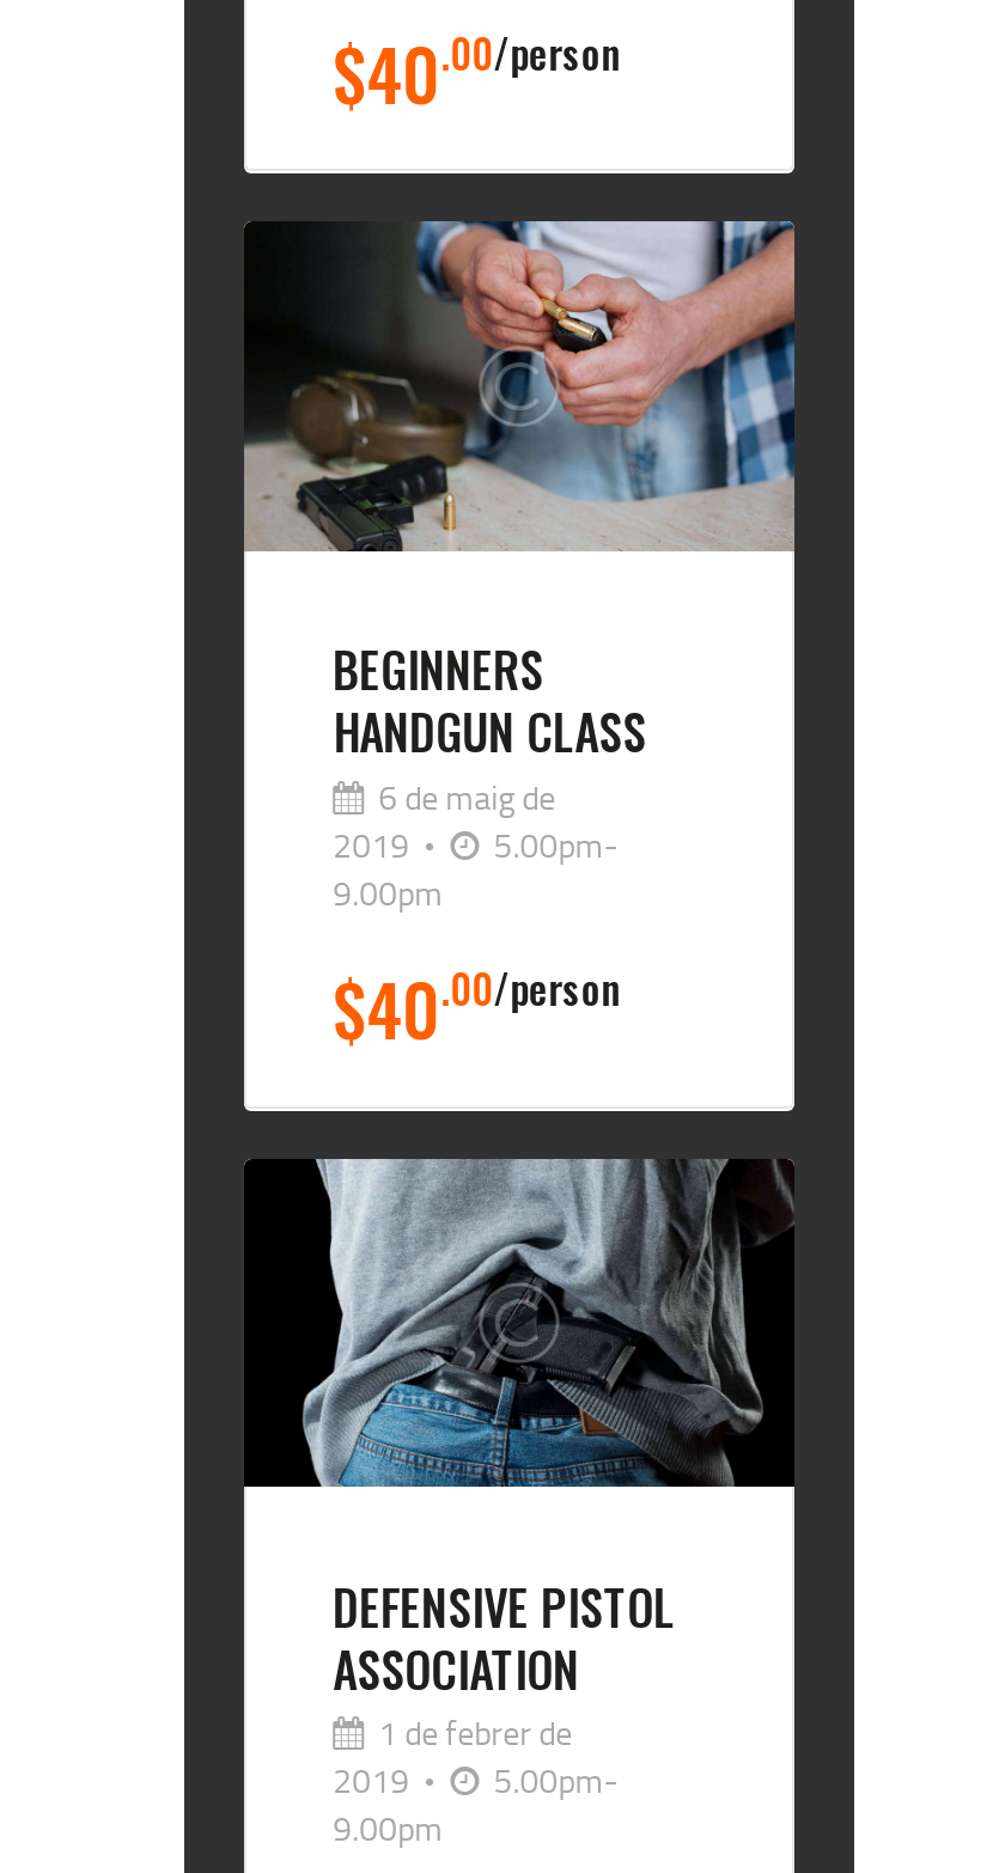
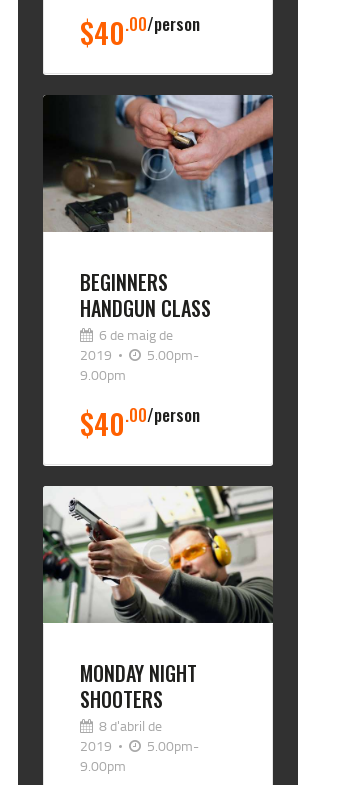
[244,1159,794,1755] [image] | DEFENSIVE PISTOL | ASSOCIATION | 1 de febrer de -> [42,485,274,735] [image] | MONDAY NIGHT | SHOOTERS | 8 d'abril de

